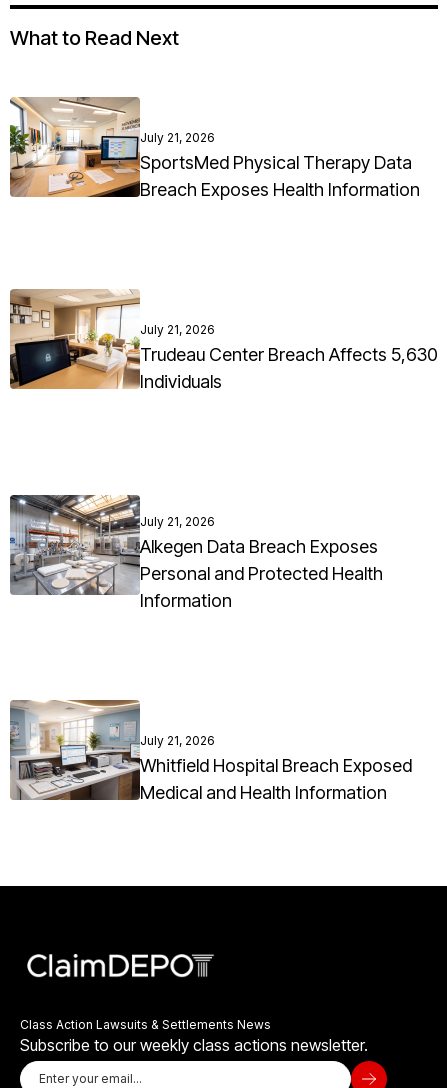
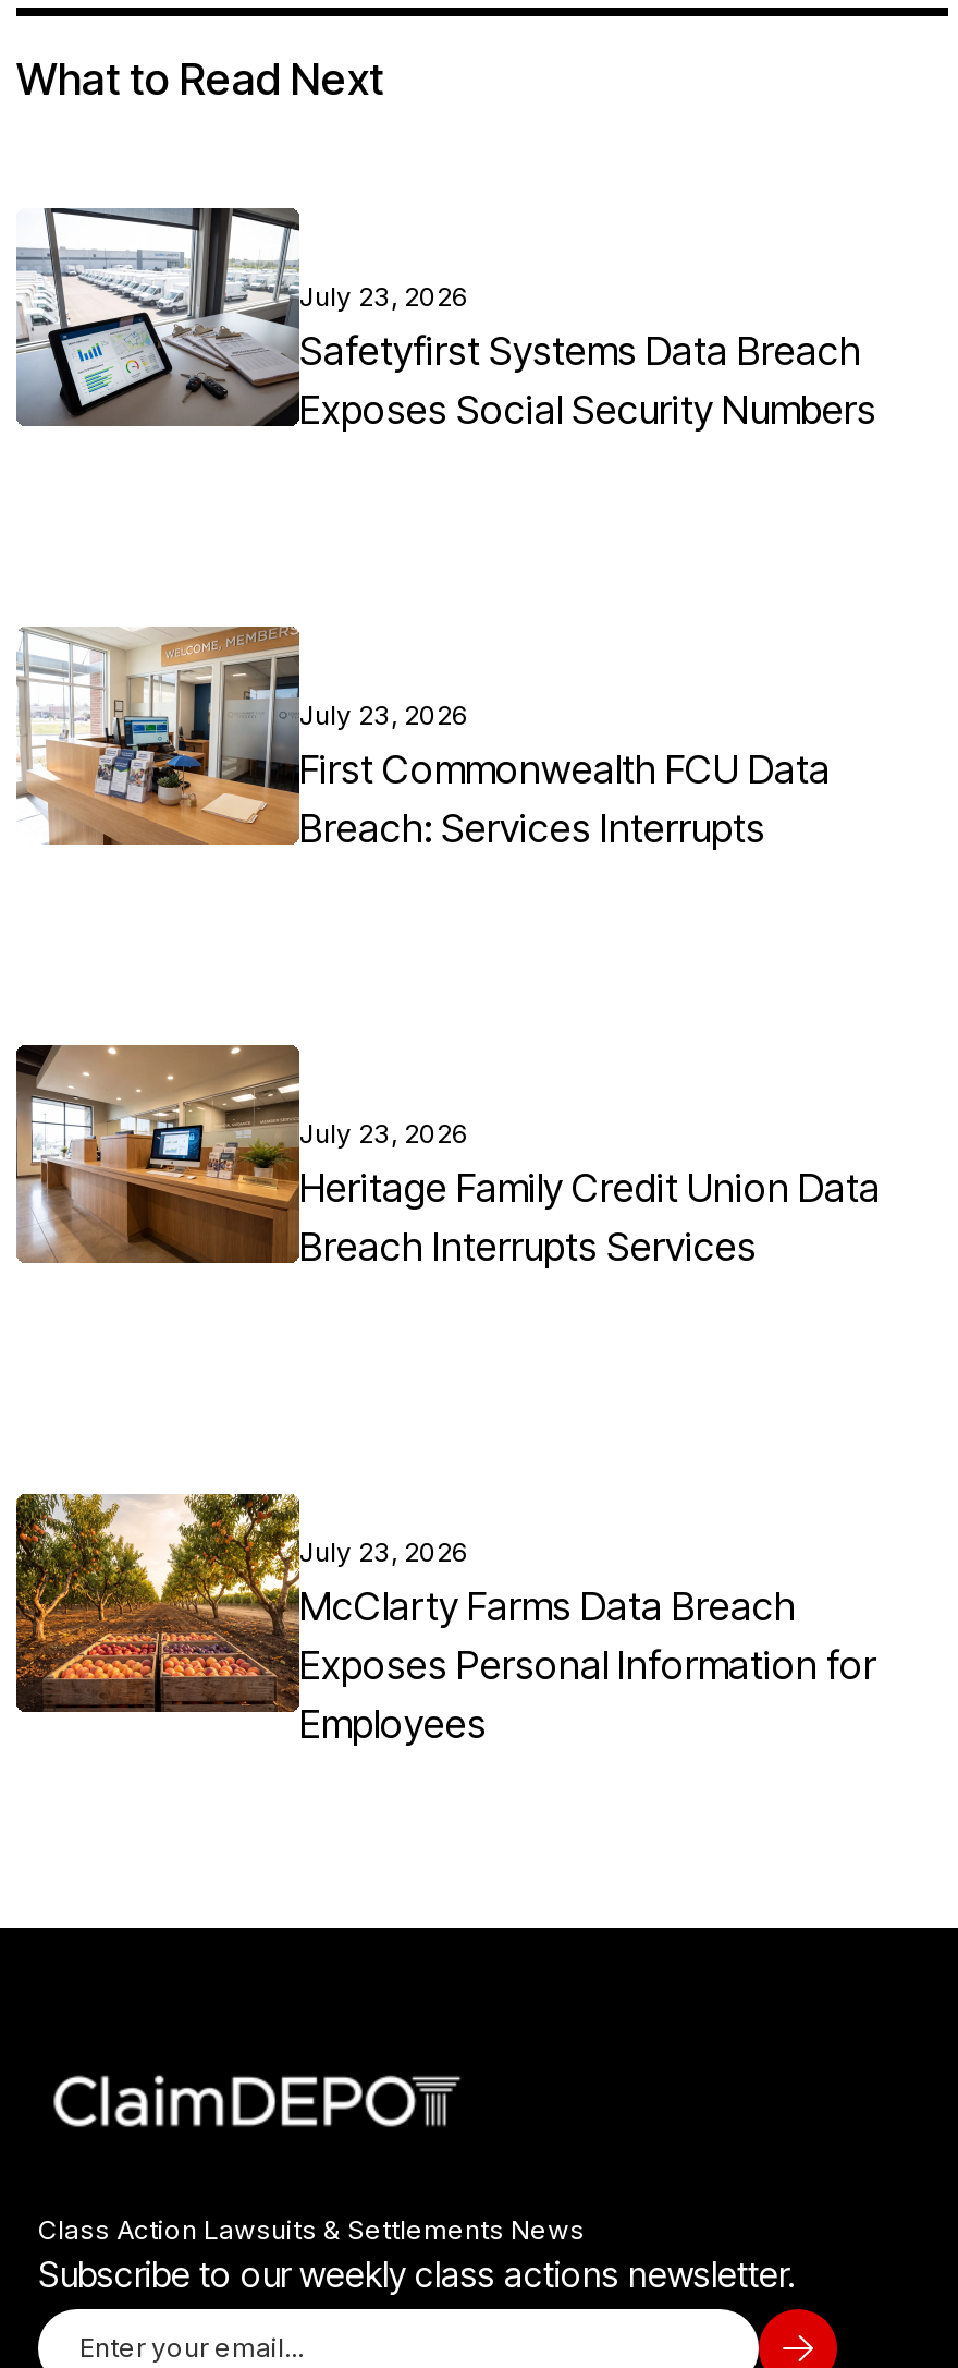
[9,96,420,200] [image] | July 21, 2026 | SportsMed Physical Therapy Data | Breach Exposes Health Information -> [14,206,876,433] [image] | July 23, 2026 | Safetyfirst Systems Data Breach | Exposes Social Security Numbers
[9,289,438,392] [image] | July 21, 2026 | Trudeau Center Breach Affects 5,630 | Individuals -> [16,624,831,852] [image] | July 23, 2026 | First Commonwealth FCU Data | Breach: Services Interrupts
[9,481,383,611] [image] | July 21, 2026 | Alkegen Data Breach Exposes | Personal and Protected Health | Information -> [14,1043,881,1294] [image] | July 23, 2026 | Heritage Family Credit Union Data | Breach Interrupts Services
[9,687,412,803] [image] | July 21, 2026 | Whitfield Hospital Breach Exposed | Medical and Health Information -> [14,1492,876,1748] [image] | July 23, 2026 | McClarty Farms Data Breach | Exposes Personal Information for | Employees

